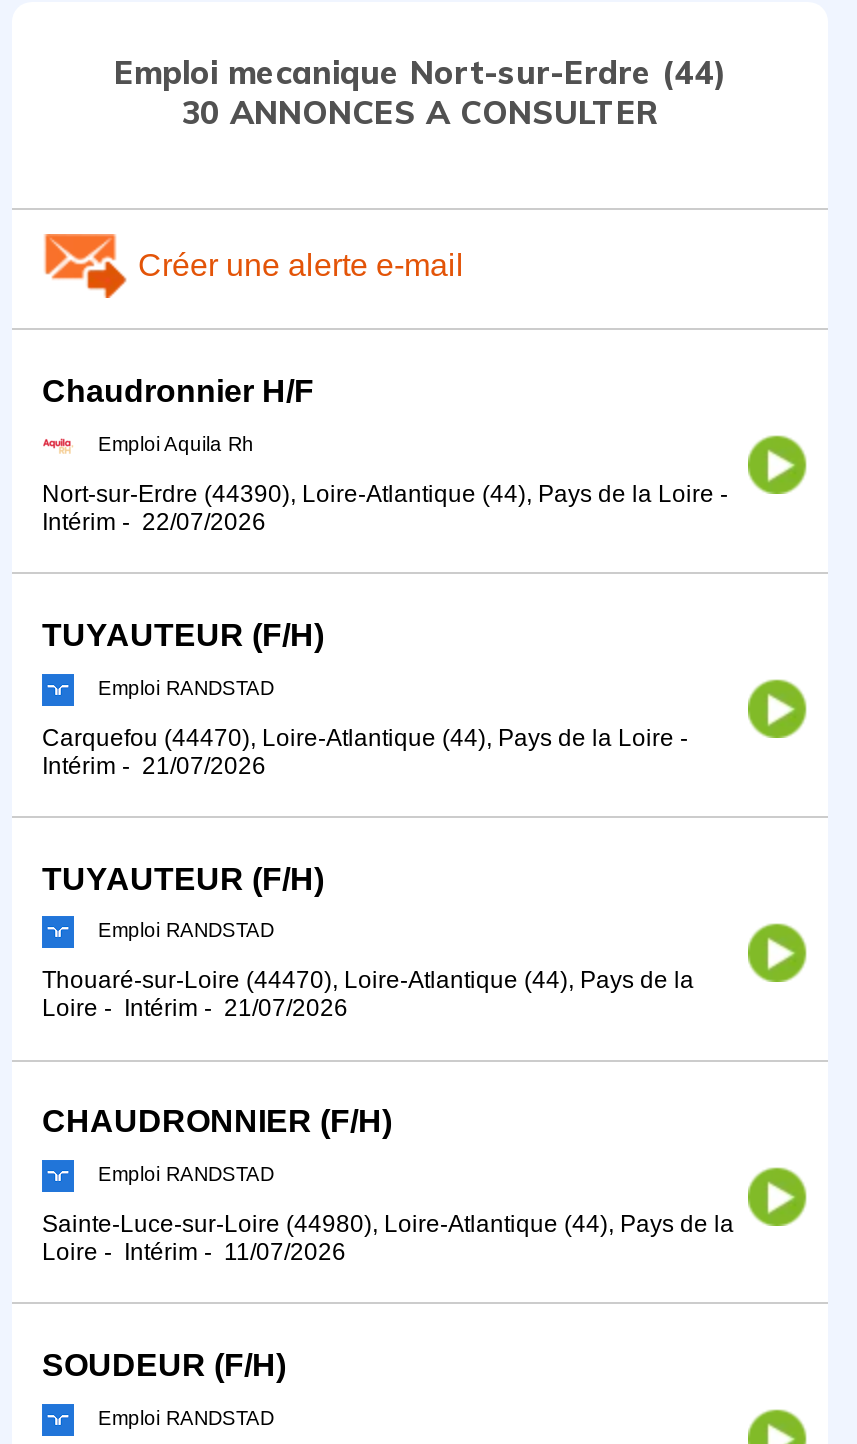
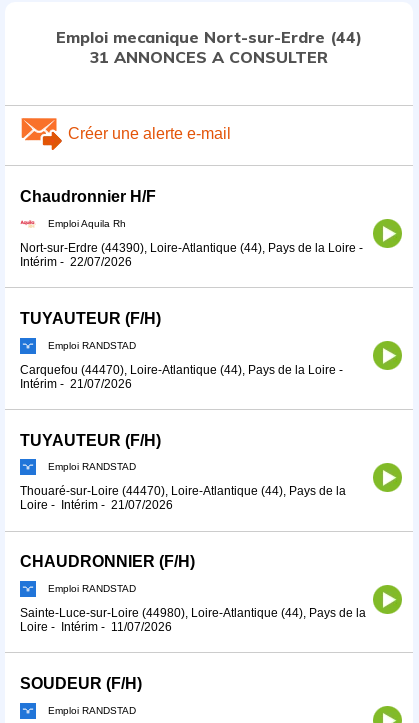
[182,92,658,132] 30 ANNONCES A CONSULTER -> [90,47,328,67] 31 ANNONCES A CONSULTER

